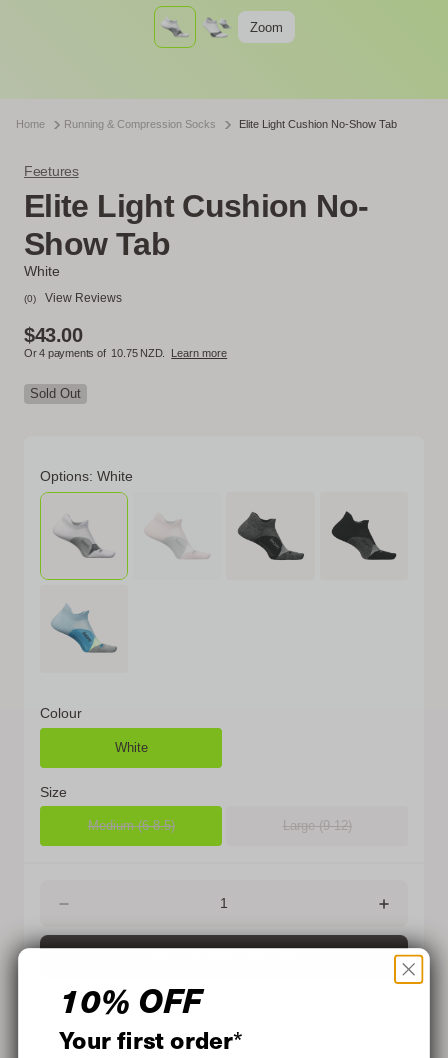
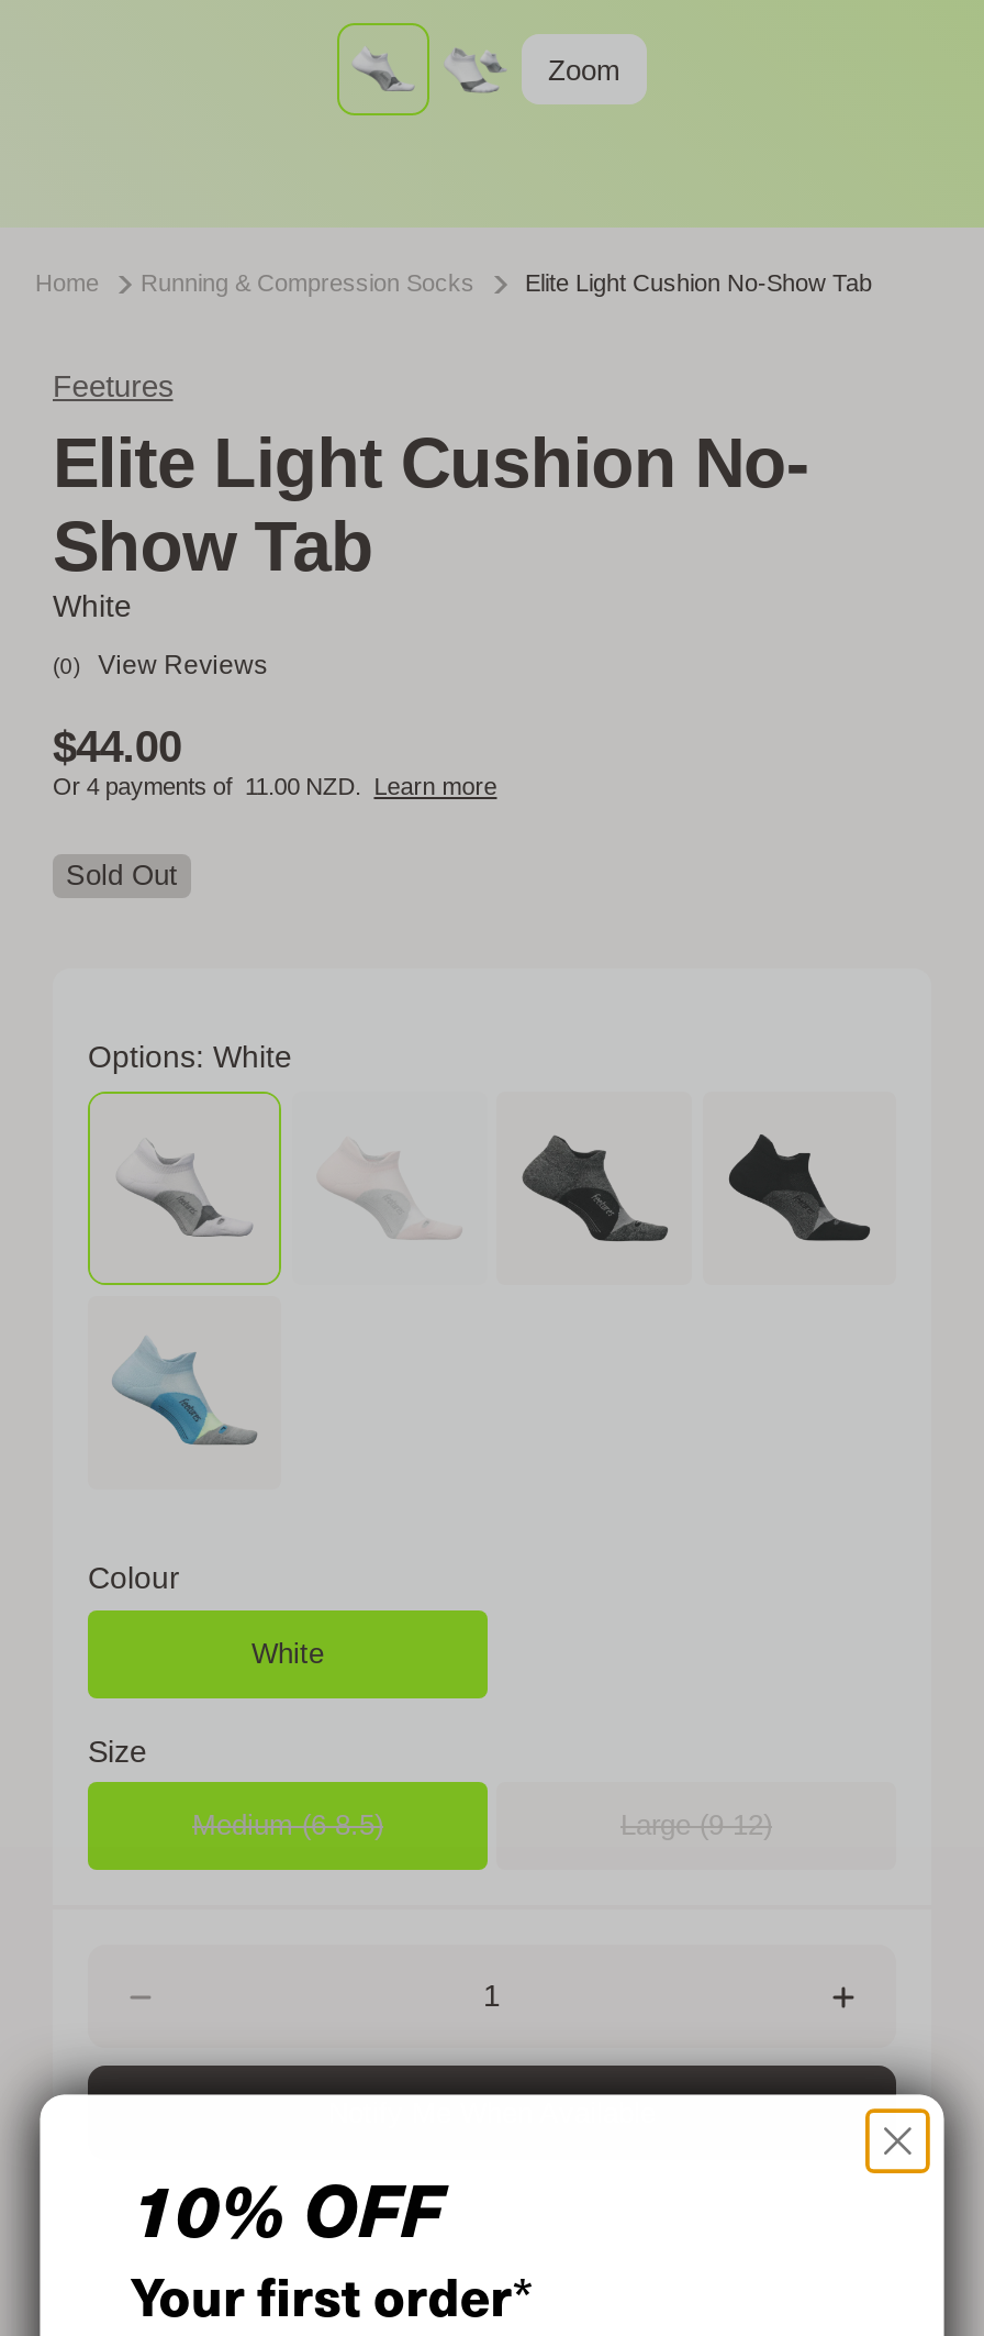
[24,324,83,346] $43.00 -> [53,721,181,770] $44.00
[24,347,227,359] Or 4 payments of 10.75 NZD. Learn more -> [53,772,497,798] Or 4 payments of 11.00 NZD. Learn more

